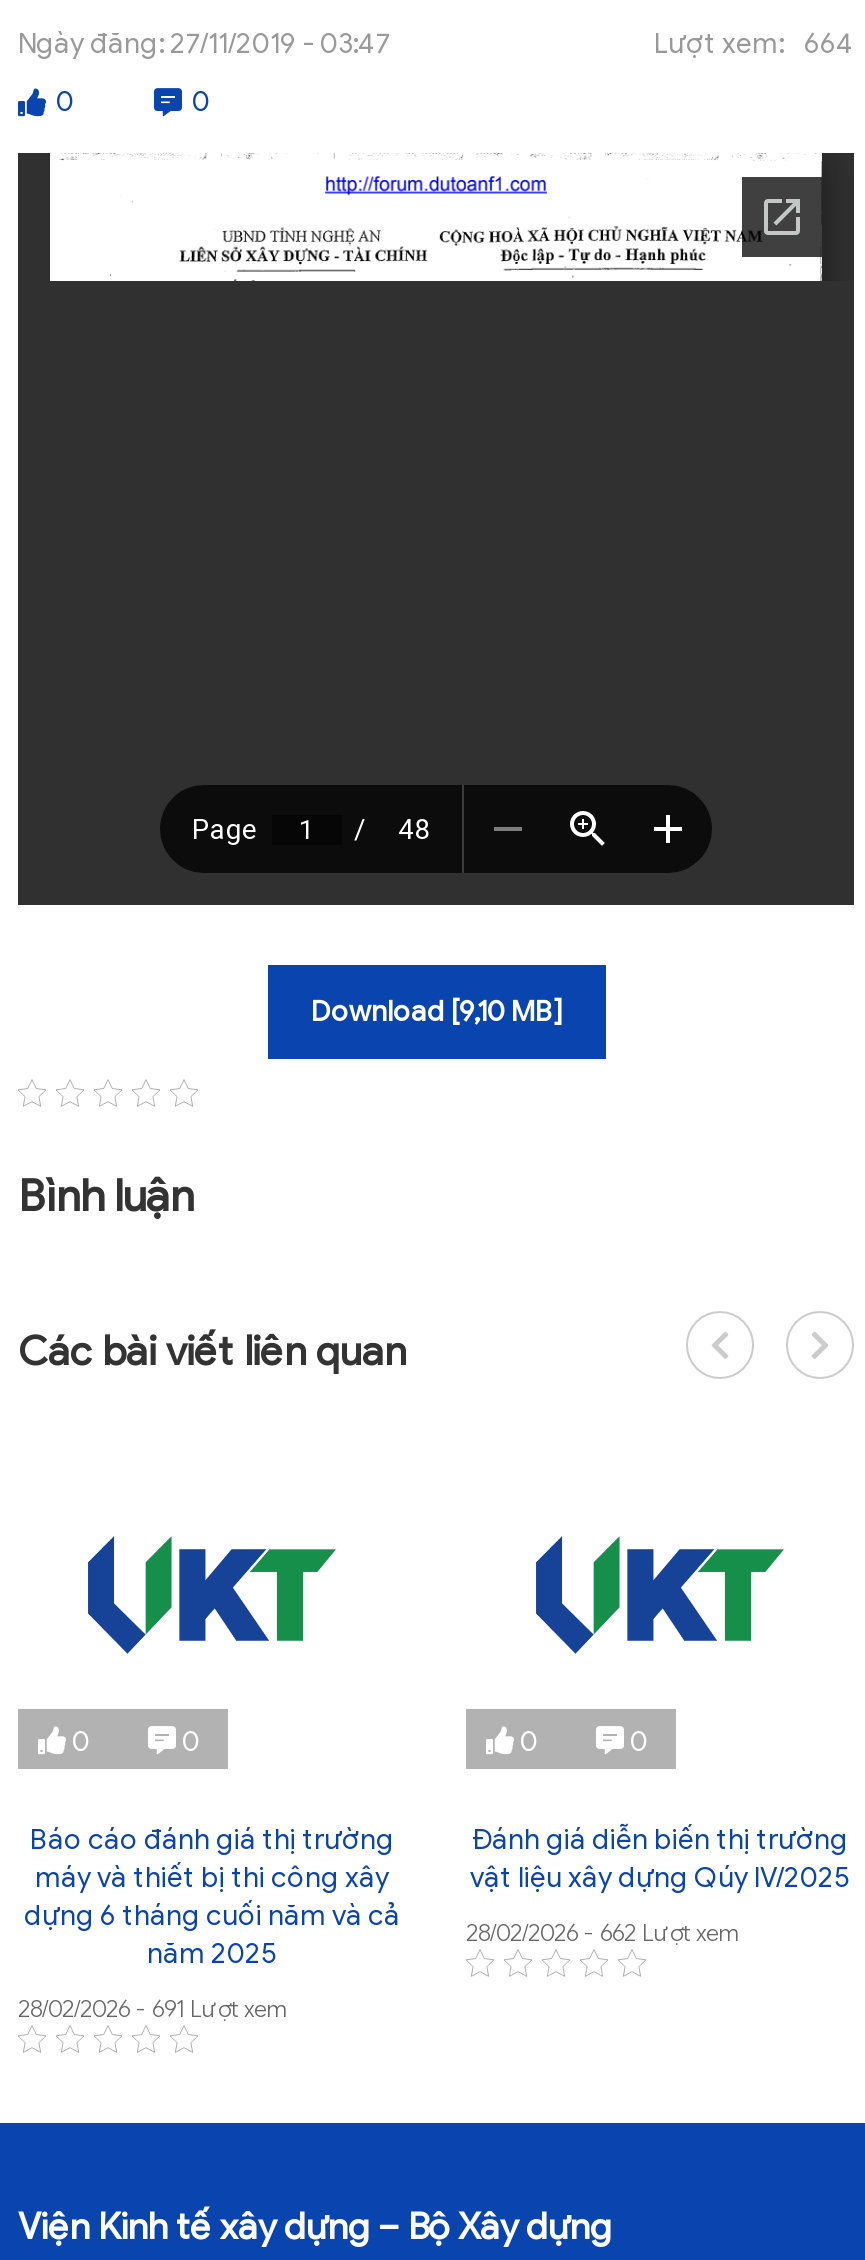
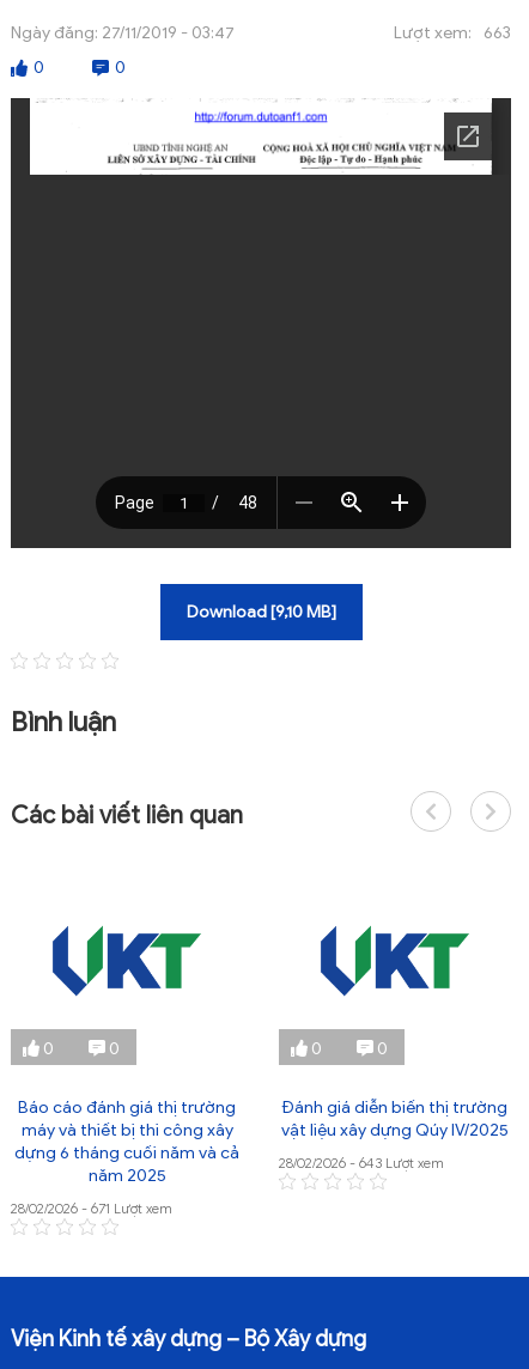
[654,27,854,61] Lượt xem: 664 -> [394,23,511,43] Lượt xem: 663
[466,1917,740,1947] 28/02/2026 - 662 Lượt xem -> [279,1154,444,1172] 28/02/2026 - 643 Lượt xem
[18,1993,288,2023] 28/02/2026 - 691 Lượt xem -> [11,1199,172,1217] 28/02/2026 - 671 Lượt xem

